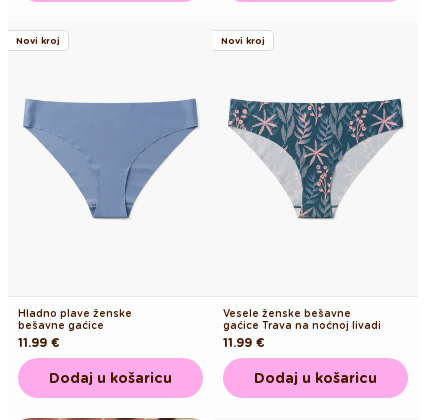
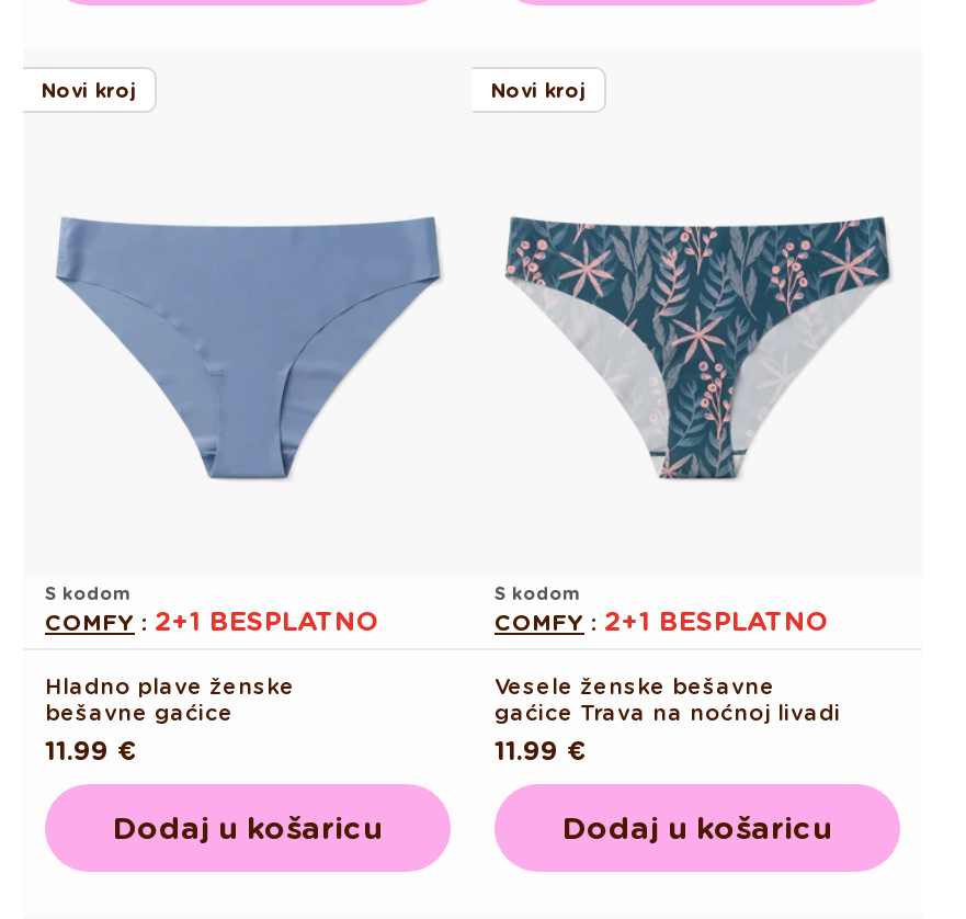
none -> [45,583,378,637] S kodom | COMFY: 2+1 BESPLATNO
none -> [495,583,828,637] S kodom | COMFY: 2+1 BESPLATNO

